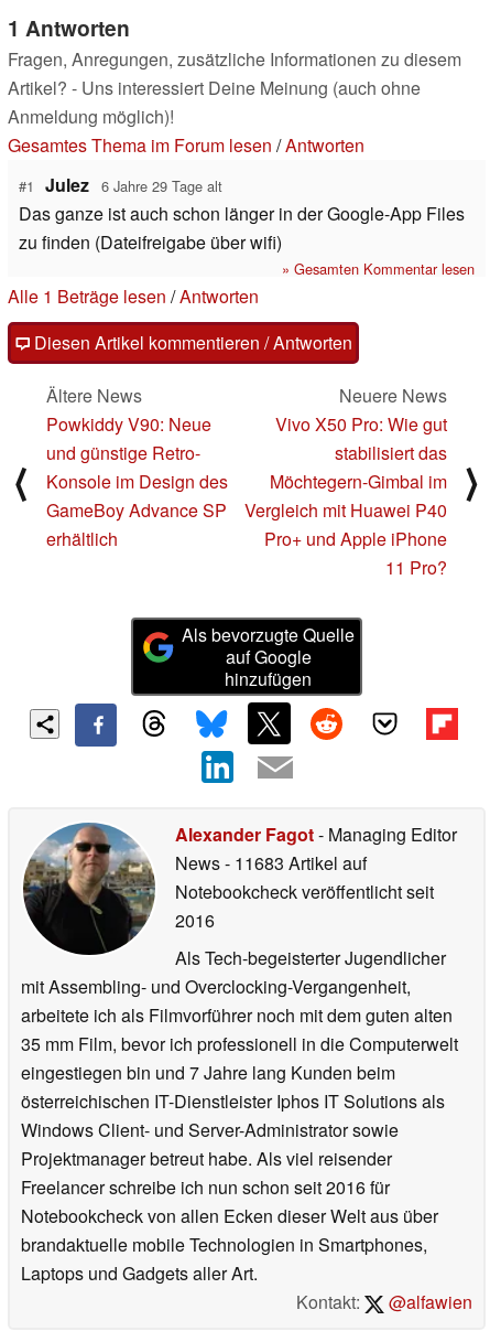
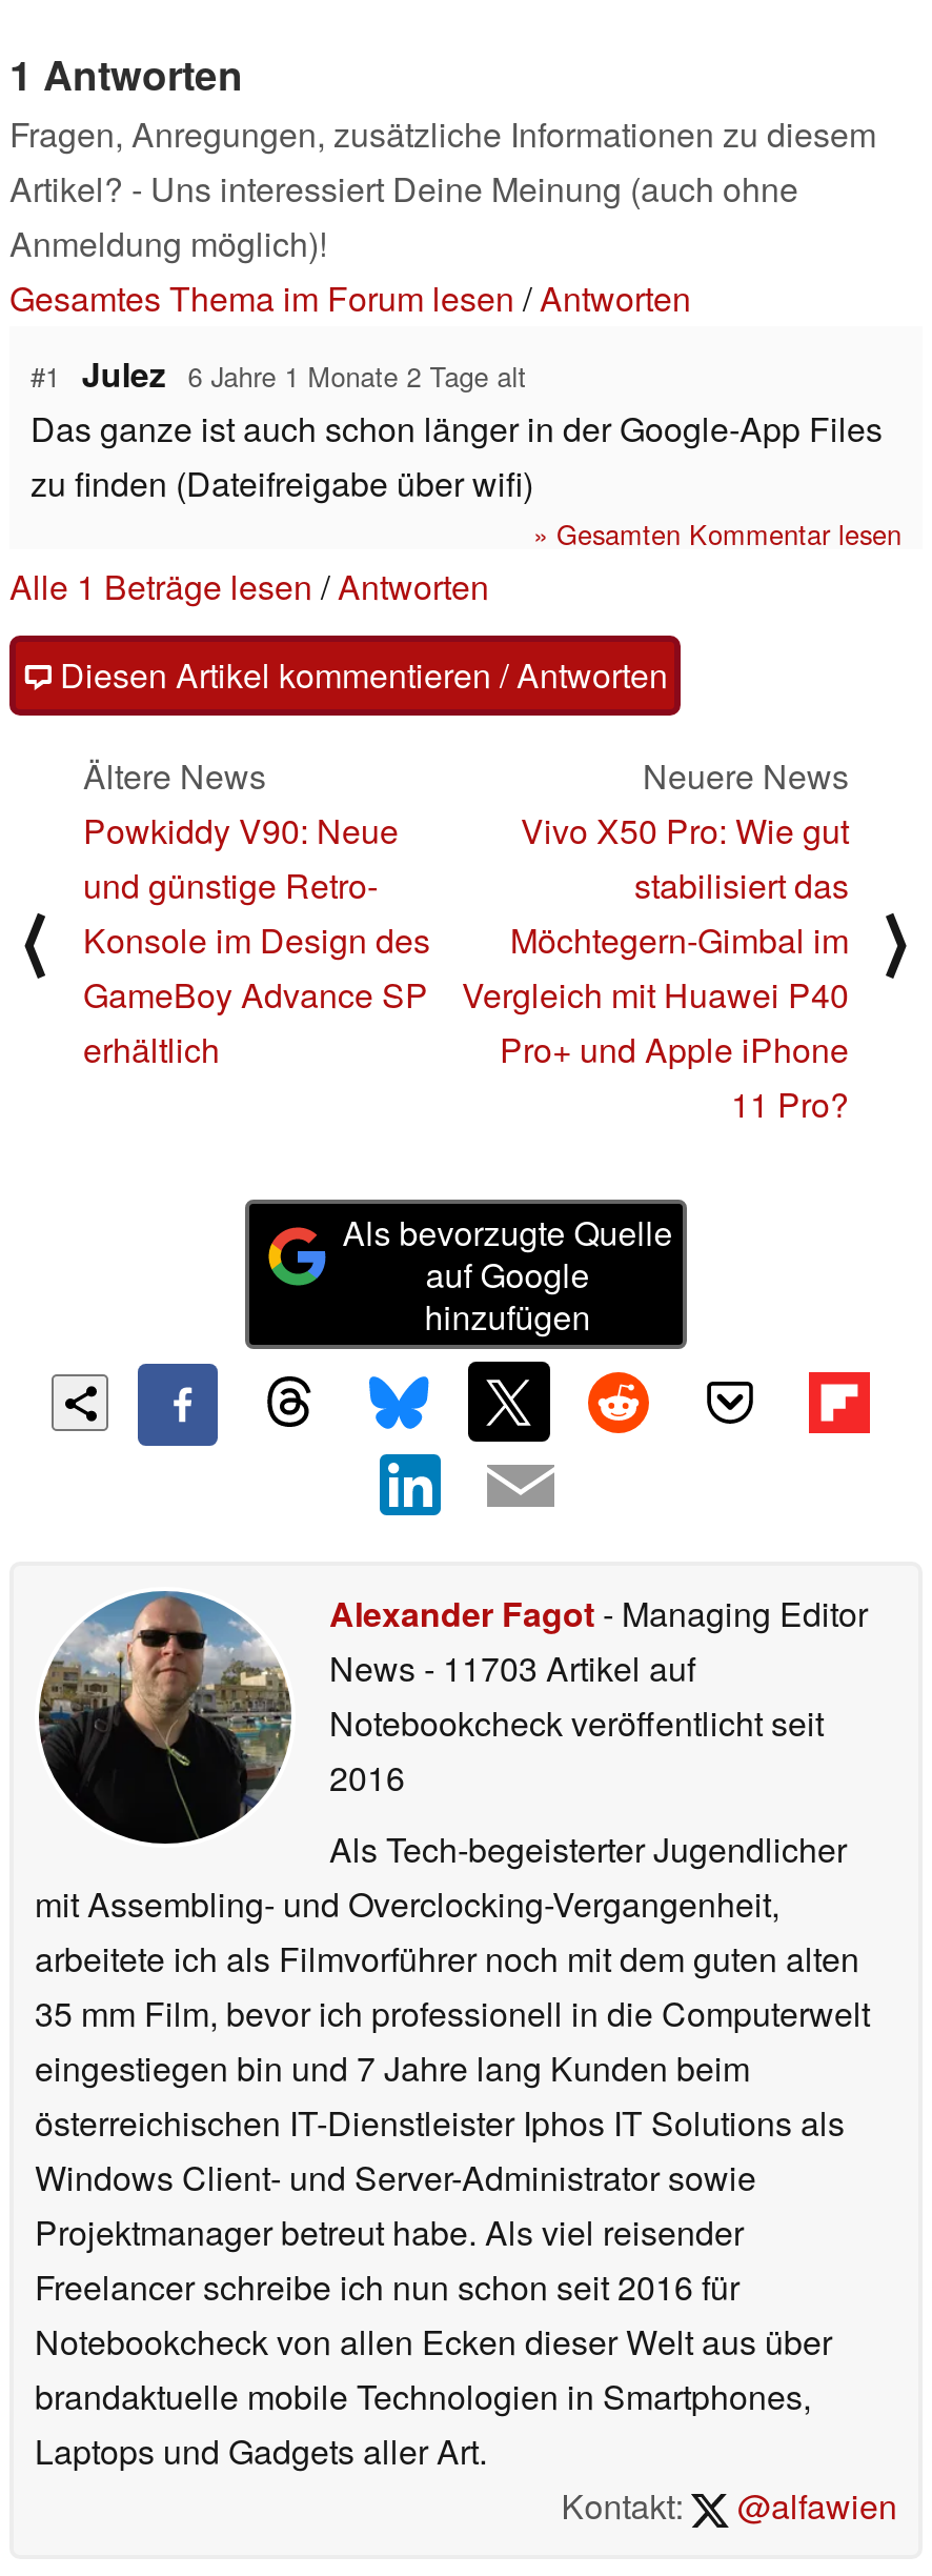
[19,172,222,198] #1 Julez 6 Jahre 29 Tage alt -> [31,350,527,398] #1 Julez 6 Jahre 1 Monate 2 Tage alt
[175,850,367,876] News - 11683 Artikel auf -> [329,1644,695,1692] News - 11703 Artikel auf

